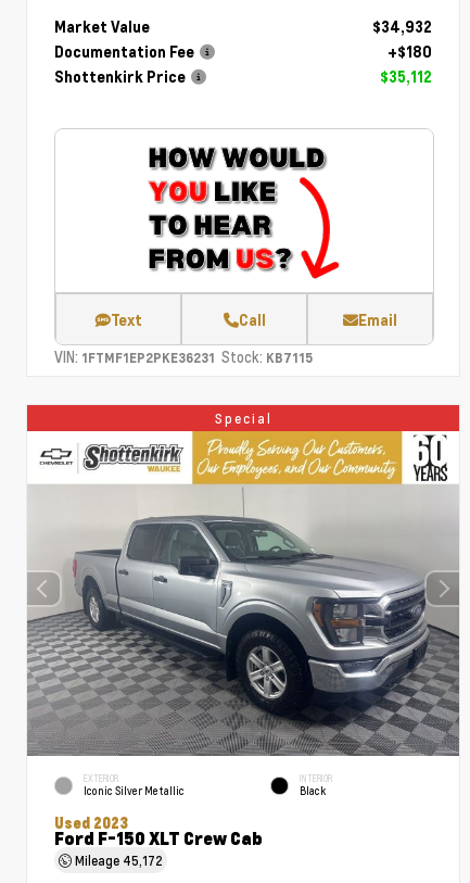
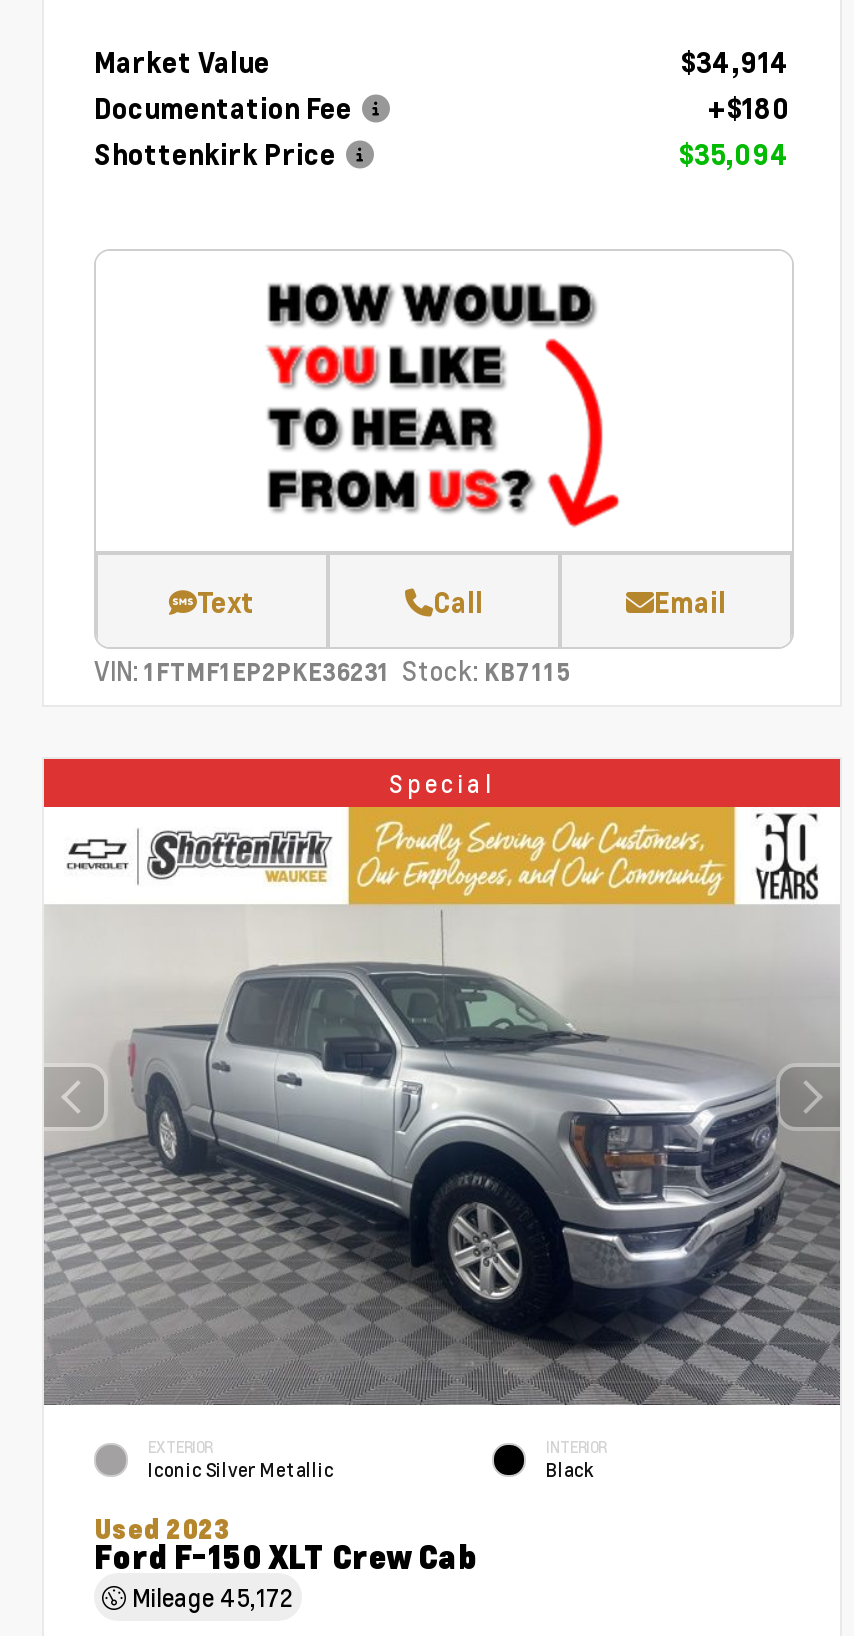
[372,17,432,36] $34,932 -> [680,45,790,79] $34,914
[380,67,432,86] $35,112 -> [678,137,790,171] $35,094

